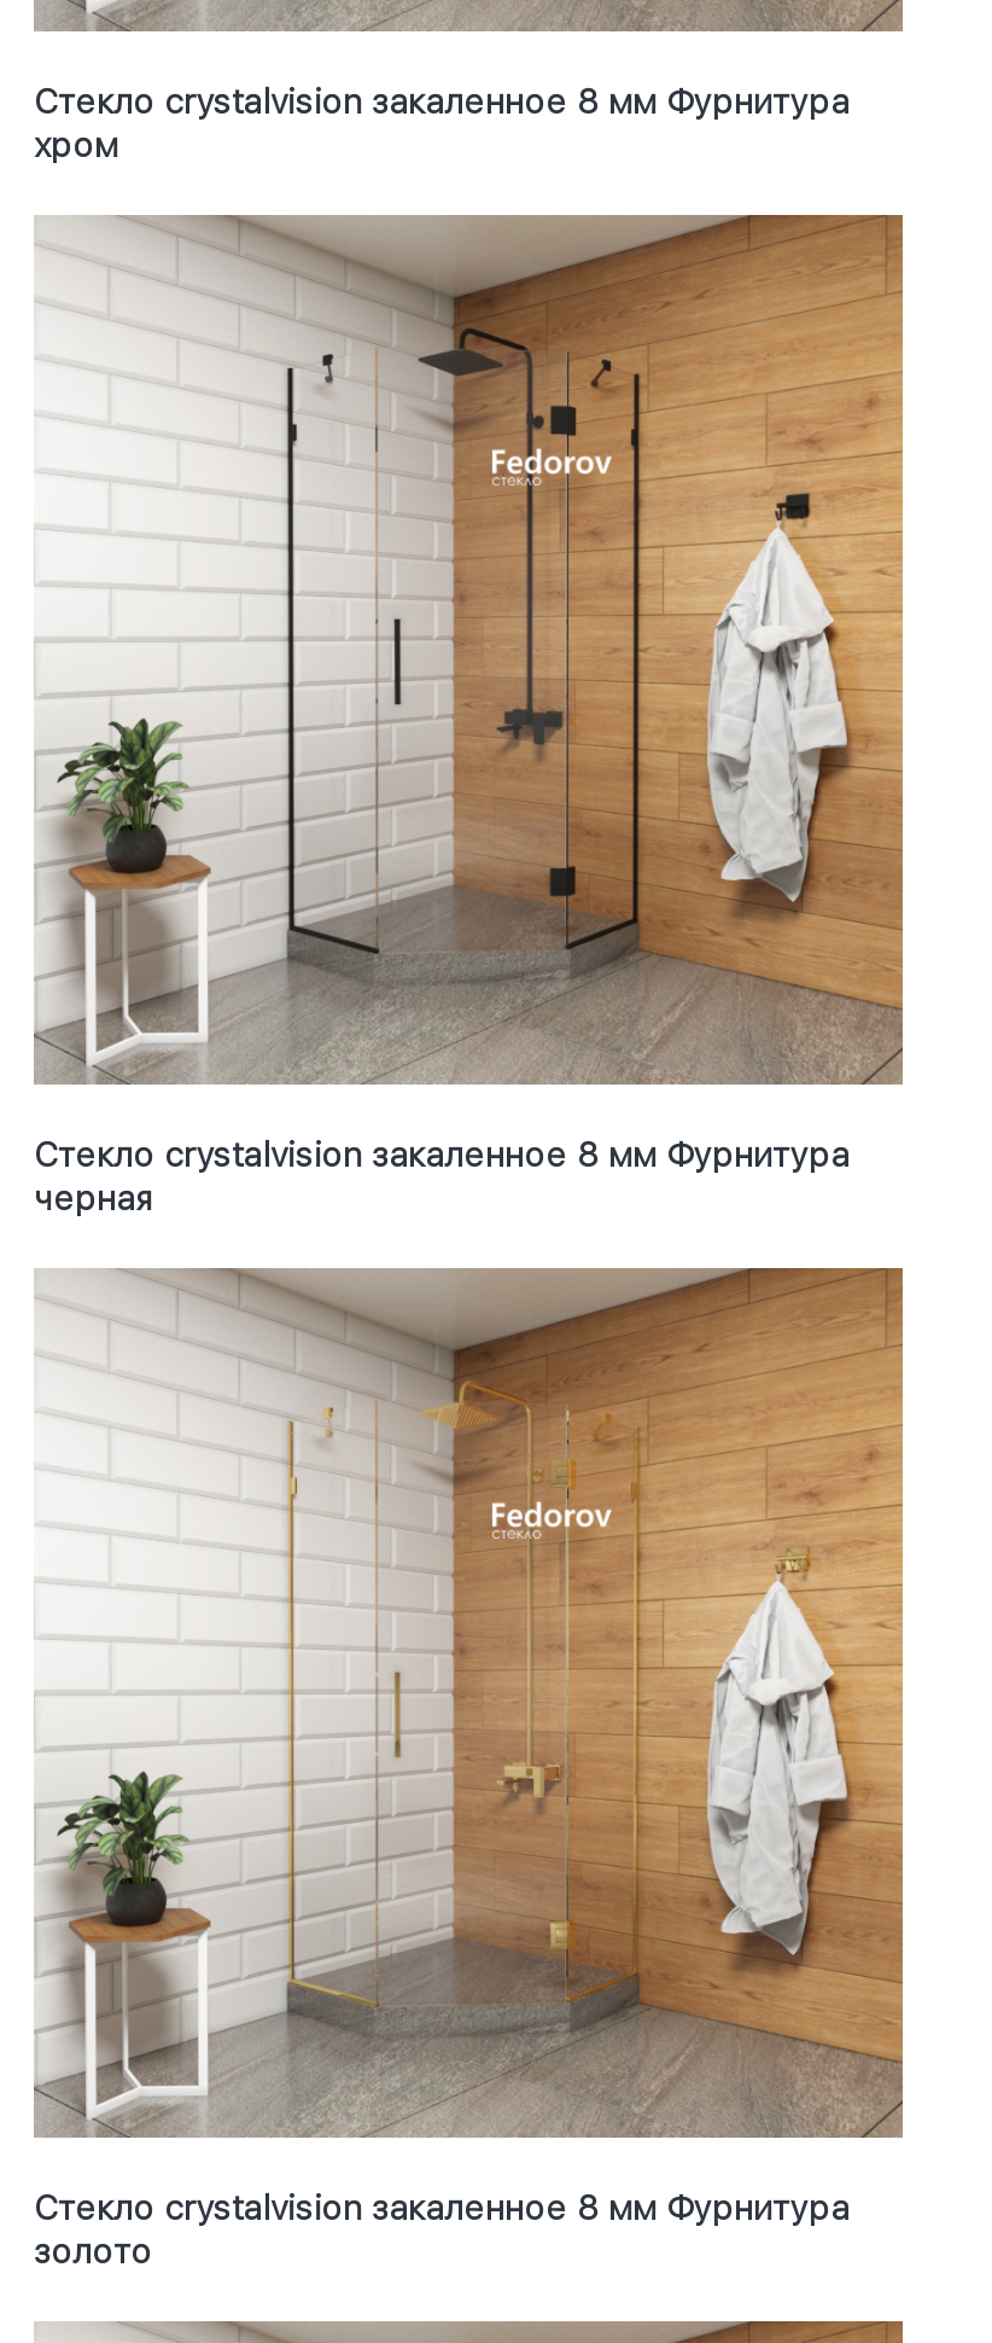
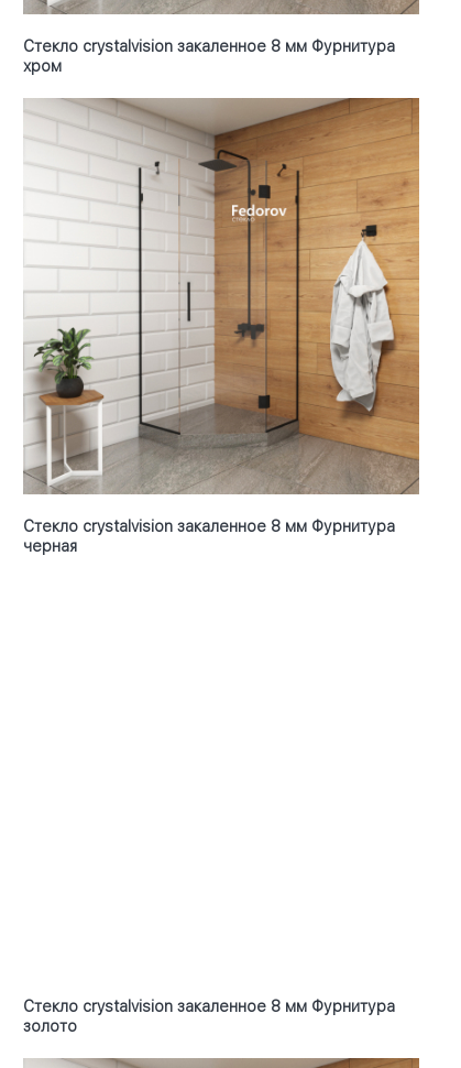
[31,1266,905,2140] [image] -> none

